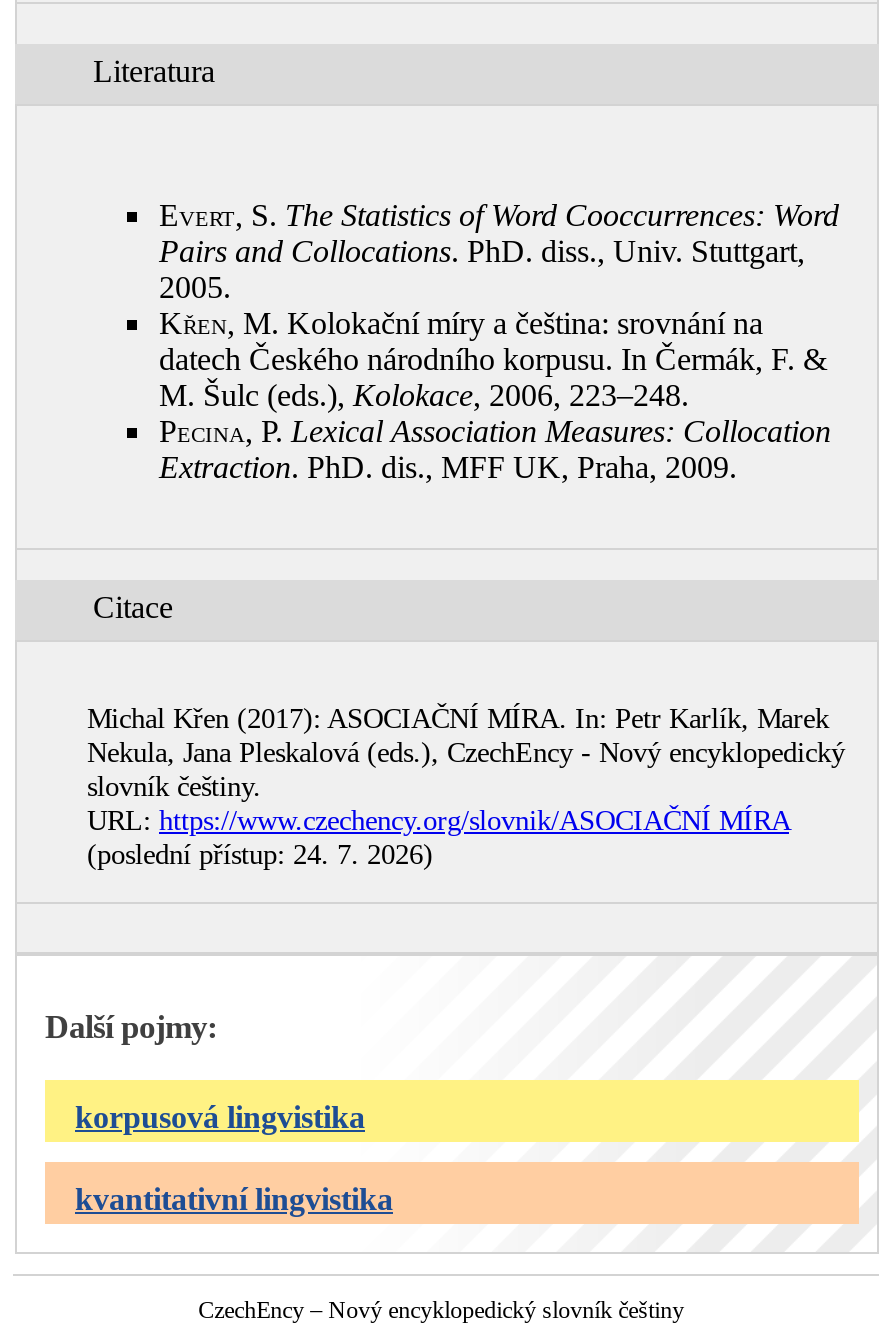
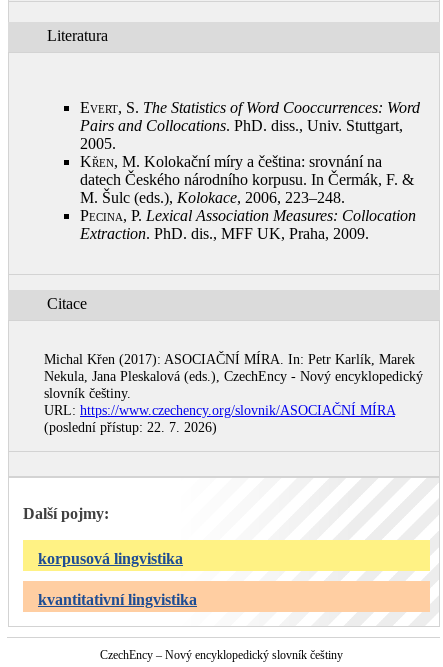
[87,839,433,871] (poslední přístup: 24. 7. 2026) -> [44,419,217,435] (poslední přístup: 22. 7. 2026)

